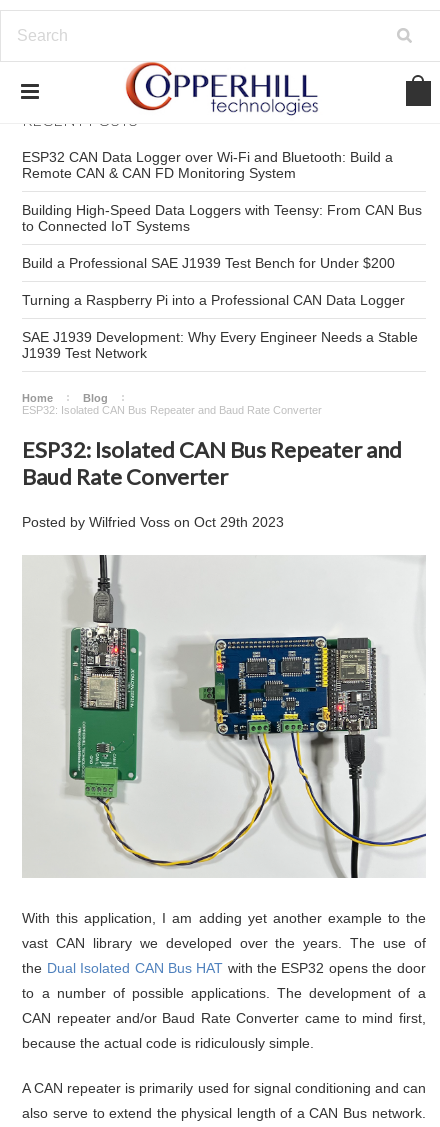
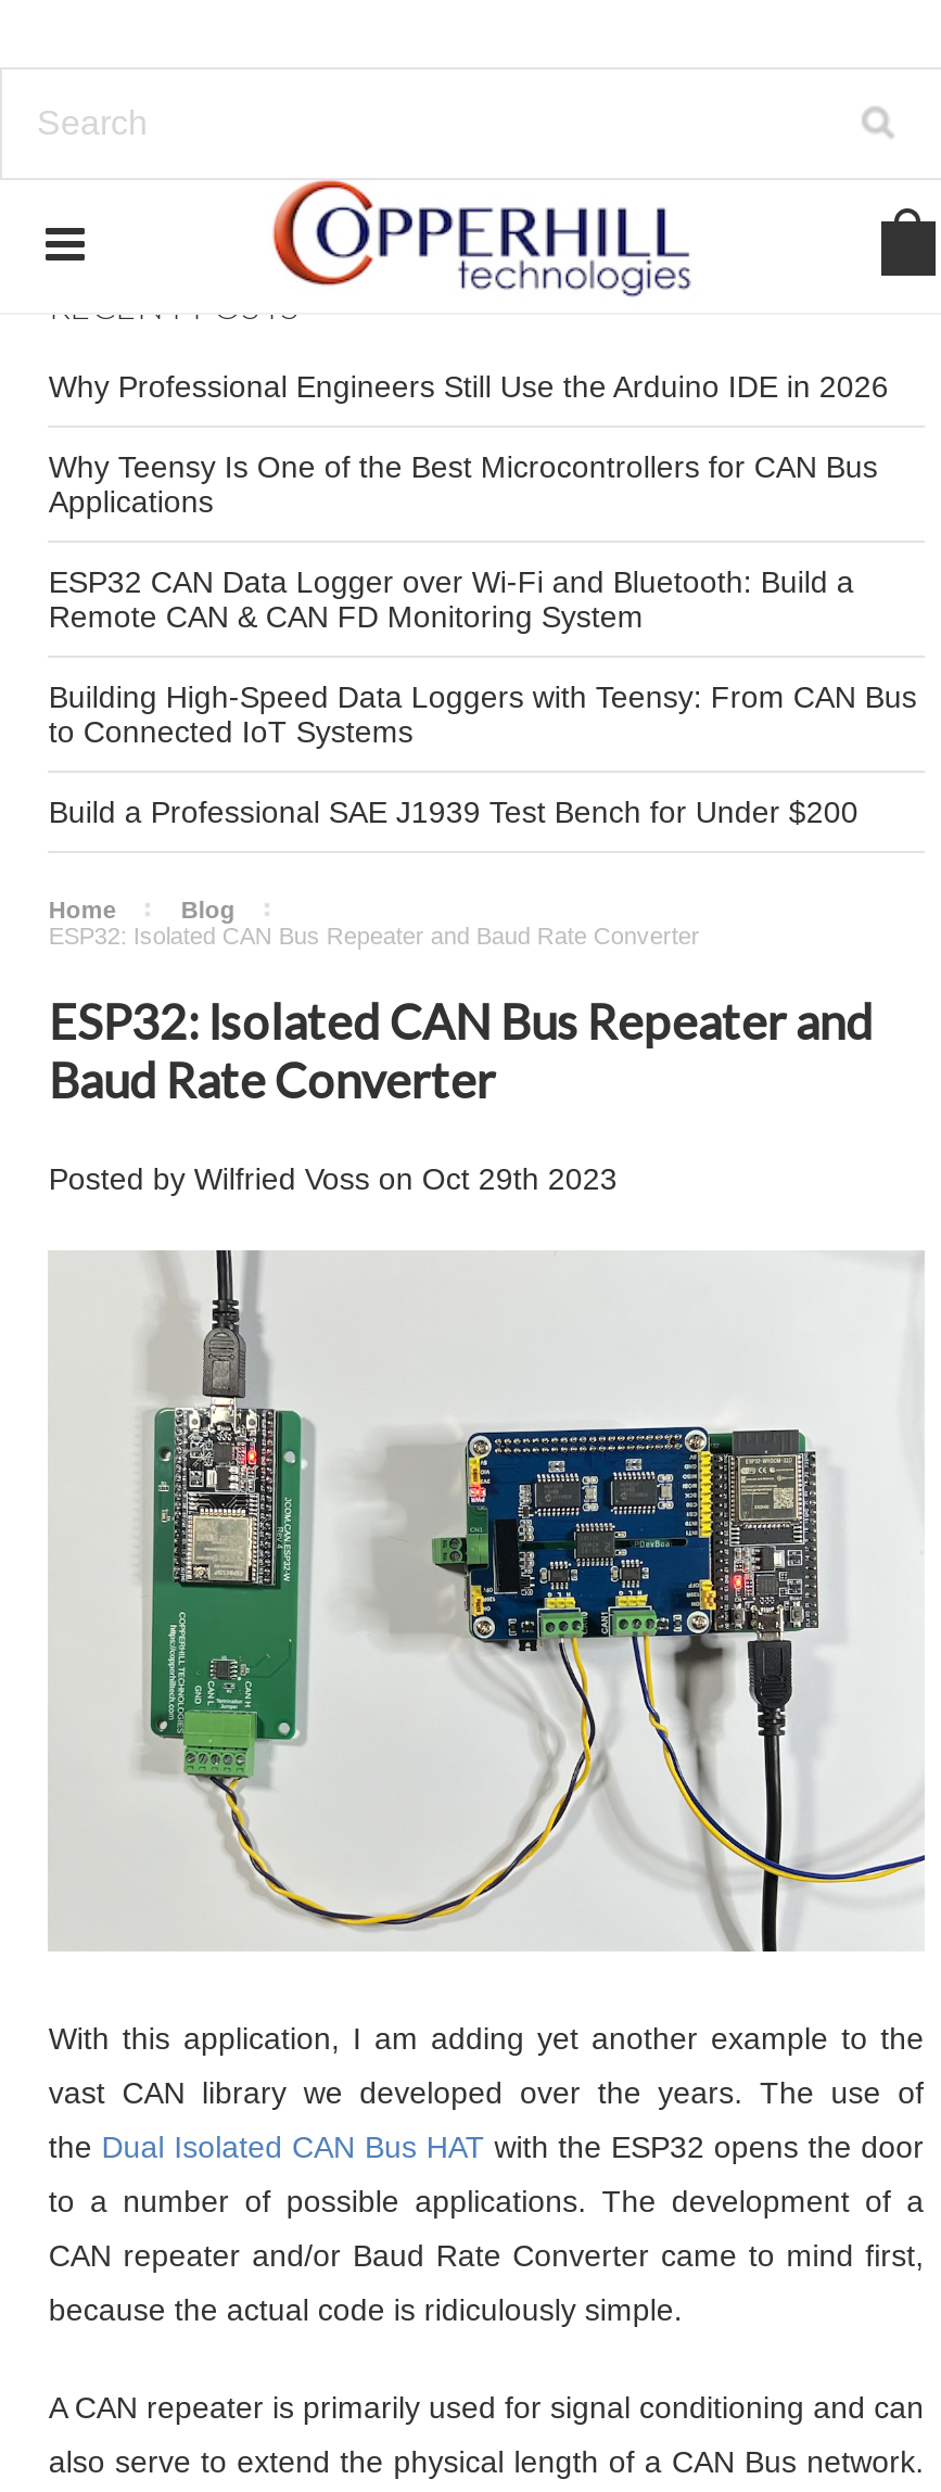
none -> [49,369,889,519] Why Professional Engineers Still Use the Arduino IDE in 2026 | Why Teensy Is One of the Best Microcontrollers for CAN Bus | Applications
moved [22,149,422,271] -> [49,564,917,829]: ESP32 CAN Data Logger over Wi-Fi and Bluetooth: Build a | Remote CAN & CAN FD Monitoring System | Building High-Speed Data Loggers with Teensy: From CAN Bus | to Connected IoT Systems | Build a Professional SAE J1939 Test Bench for Under $200
[22,292,418,361] Turning a Raspberry Pi into a Professional CAN Data Logger | SAE J1939 Development: Why Every Engineer Needs a Stable | J1939 Test Network -> none

